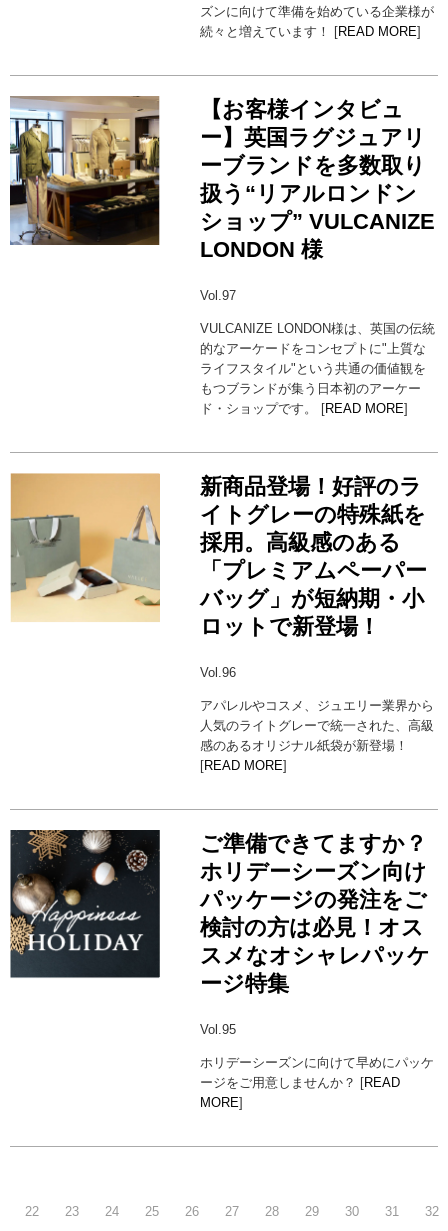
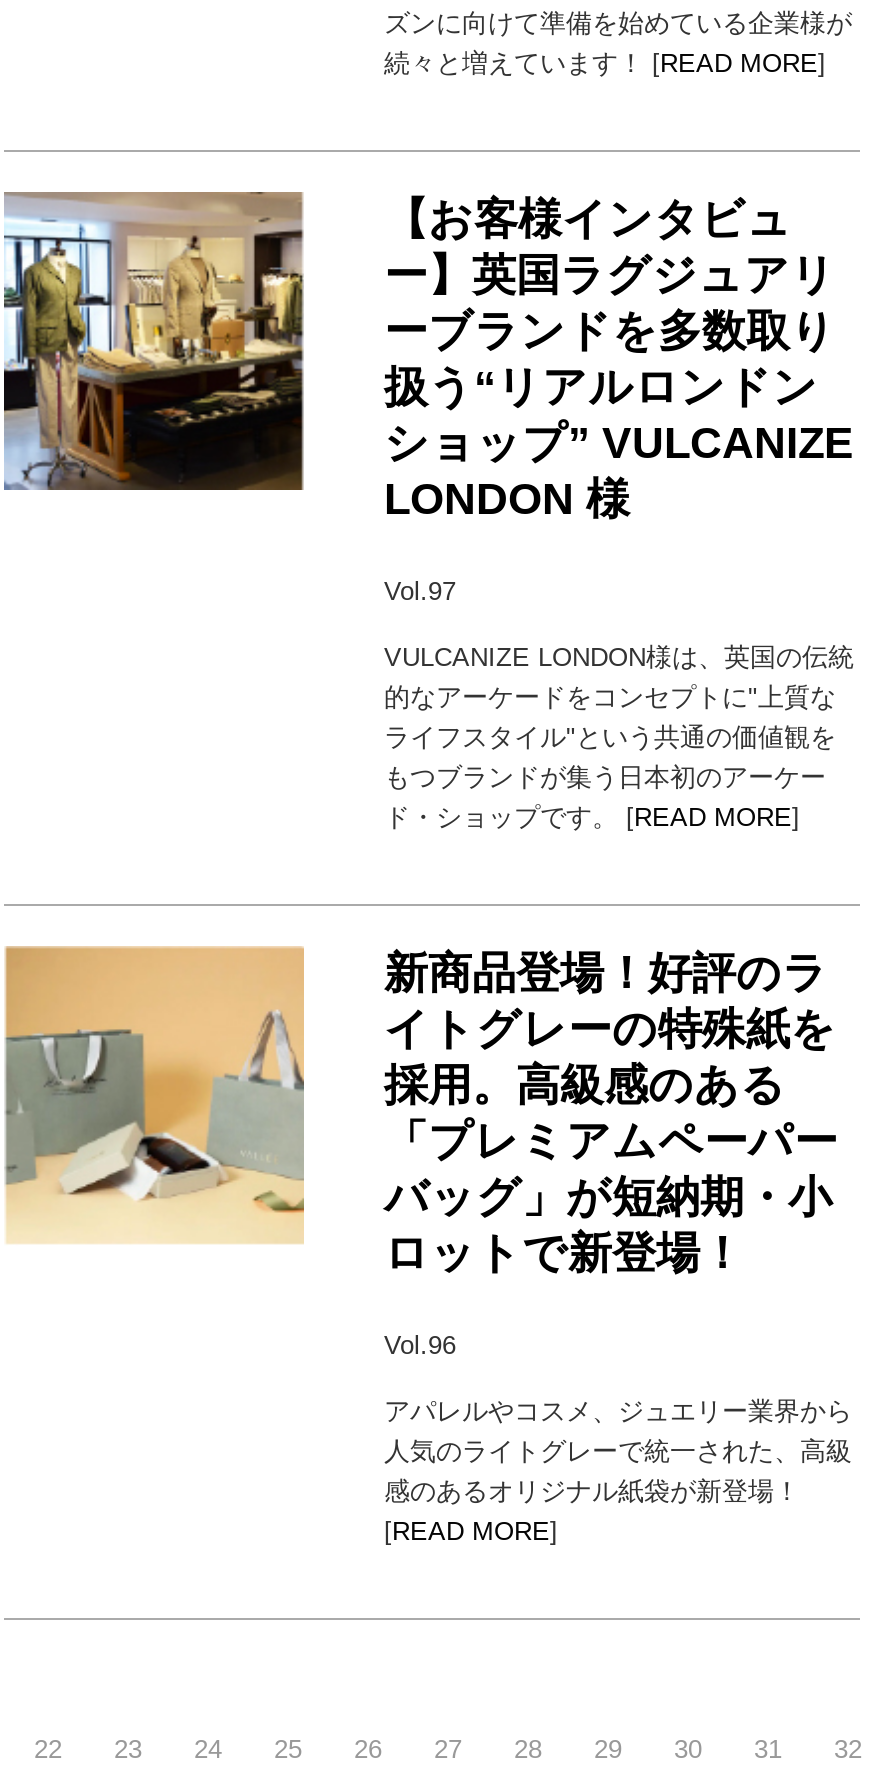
[9,829,434,1110] [image] | ご準備できてますか？ | ホリデーシーズン向け | パッケージの発注をご | 検討の方は必見！オス | スメなオシャレパッケ | ージ特集 | Vol.95 | ホリデーシーズンに向けて早めにパッケ | ージをご用意しませんか？ [READ | MORE] -> none

